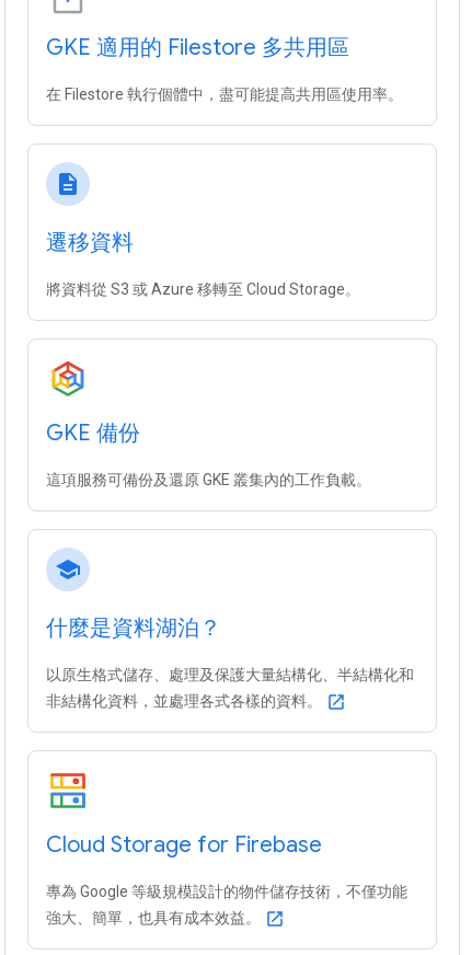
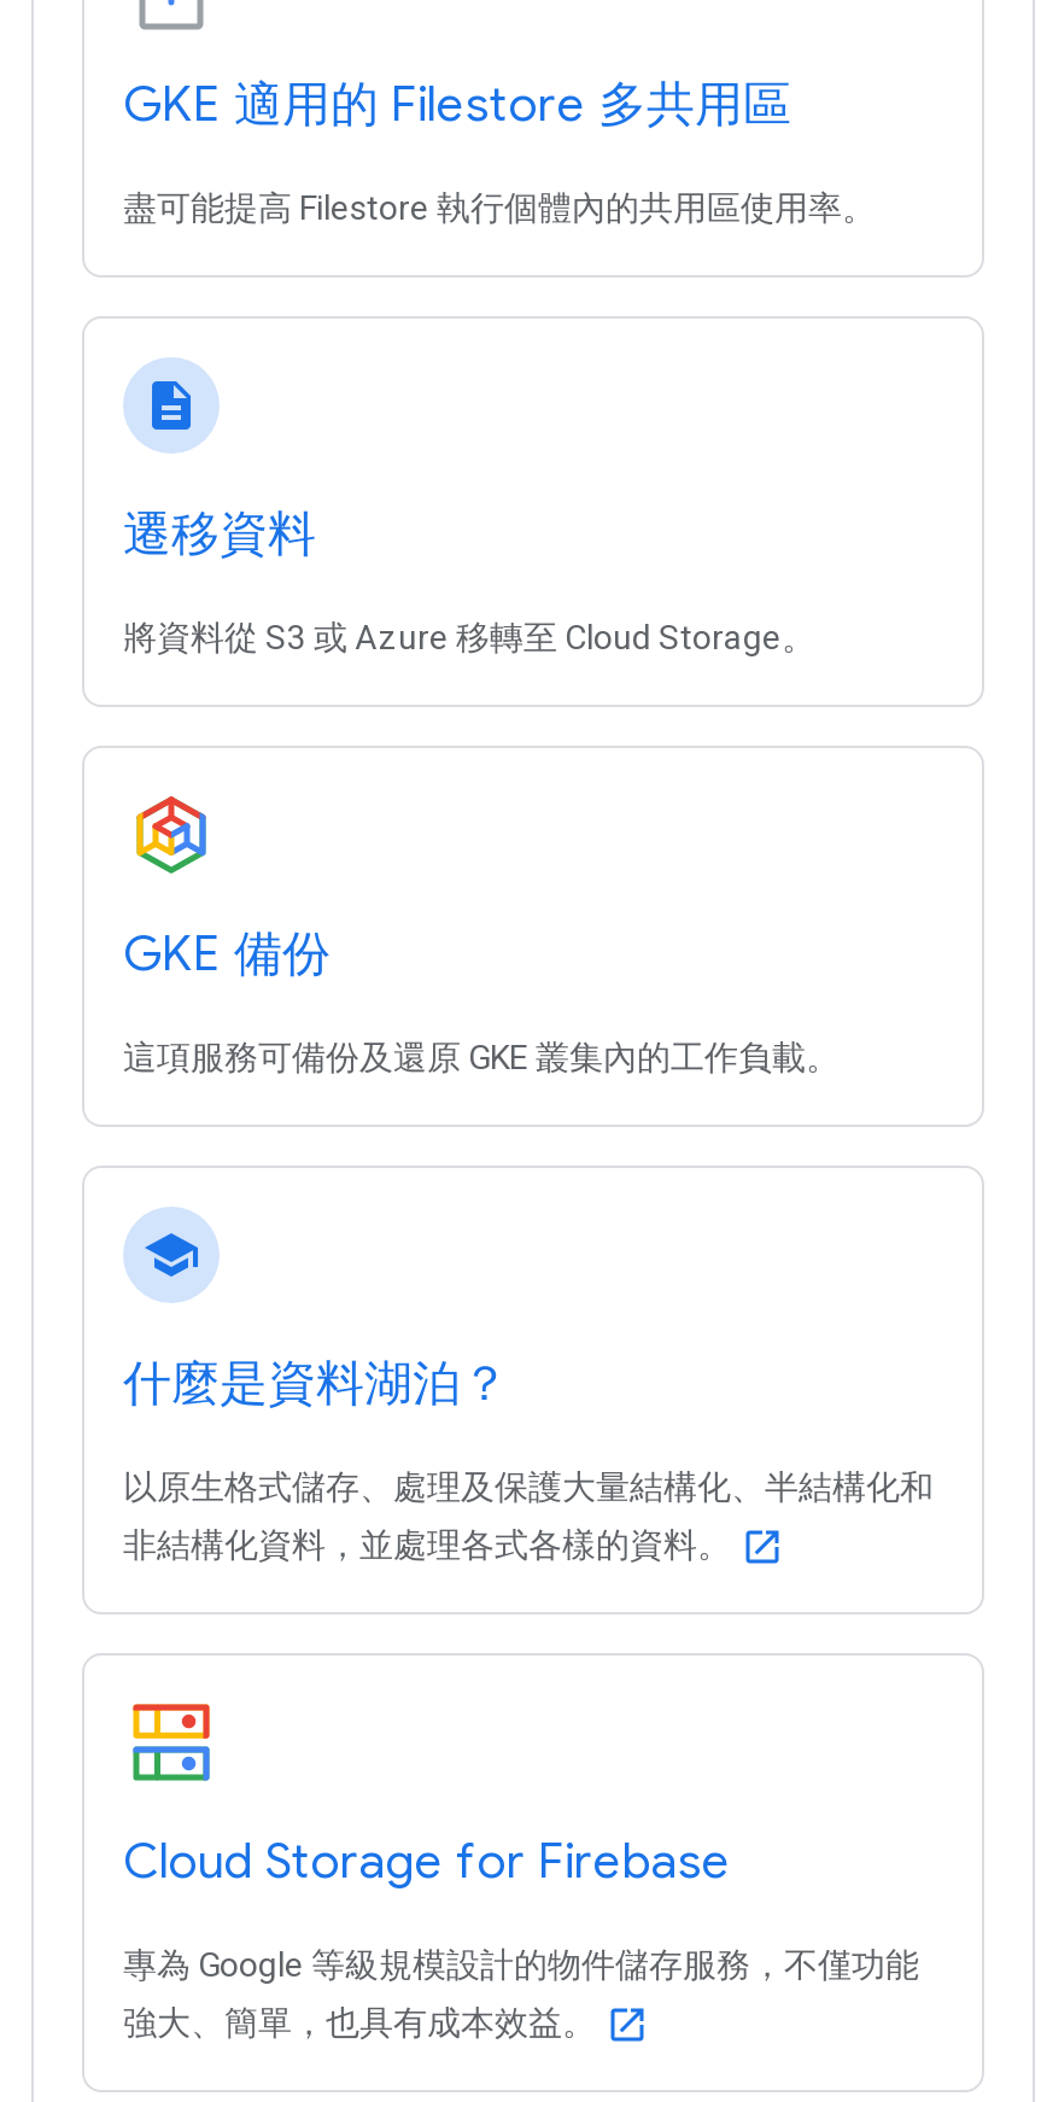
[46,85,403,103] 在 Filestore 執行個體中，盡可能提高共用區使用率。 -> [123,188,876,227] 盡可能提高 Filestore 執行個體內的共用區使用率。
[46,883,407,900] 專為 Google 等級規模設計的物件儲存技術，不僅功能 -> [123,1945,919,1984] 專為 Google 等級規模設計的物件儲存服務，不僅功能

